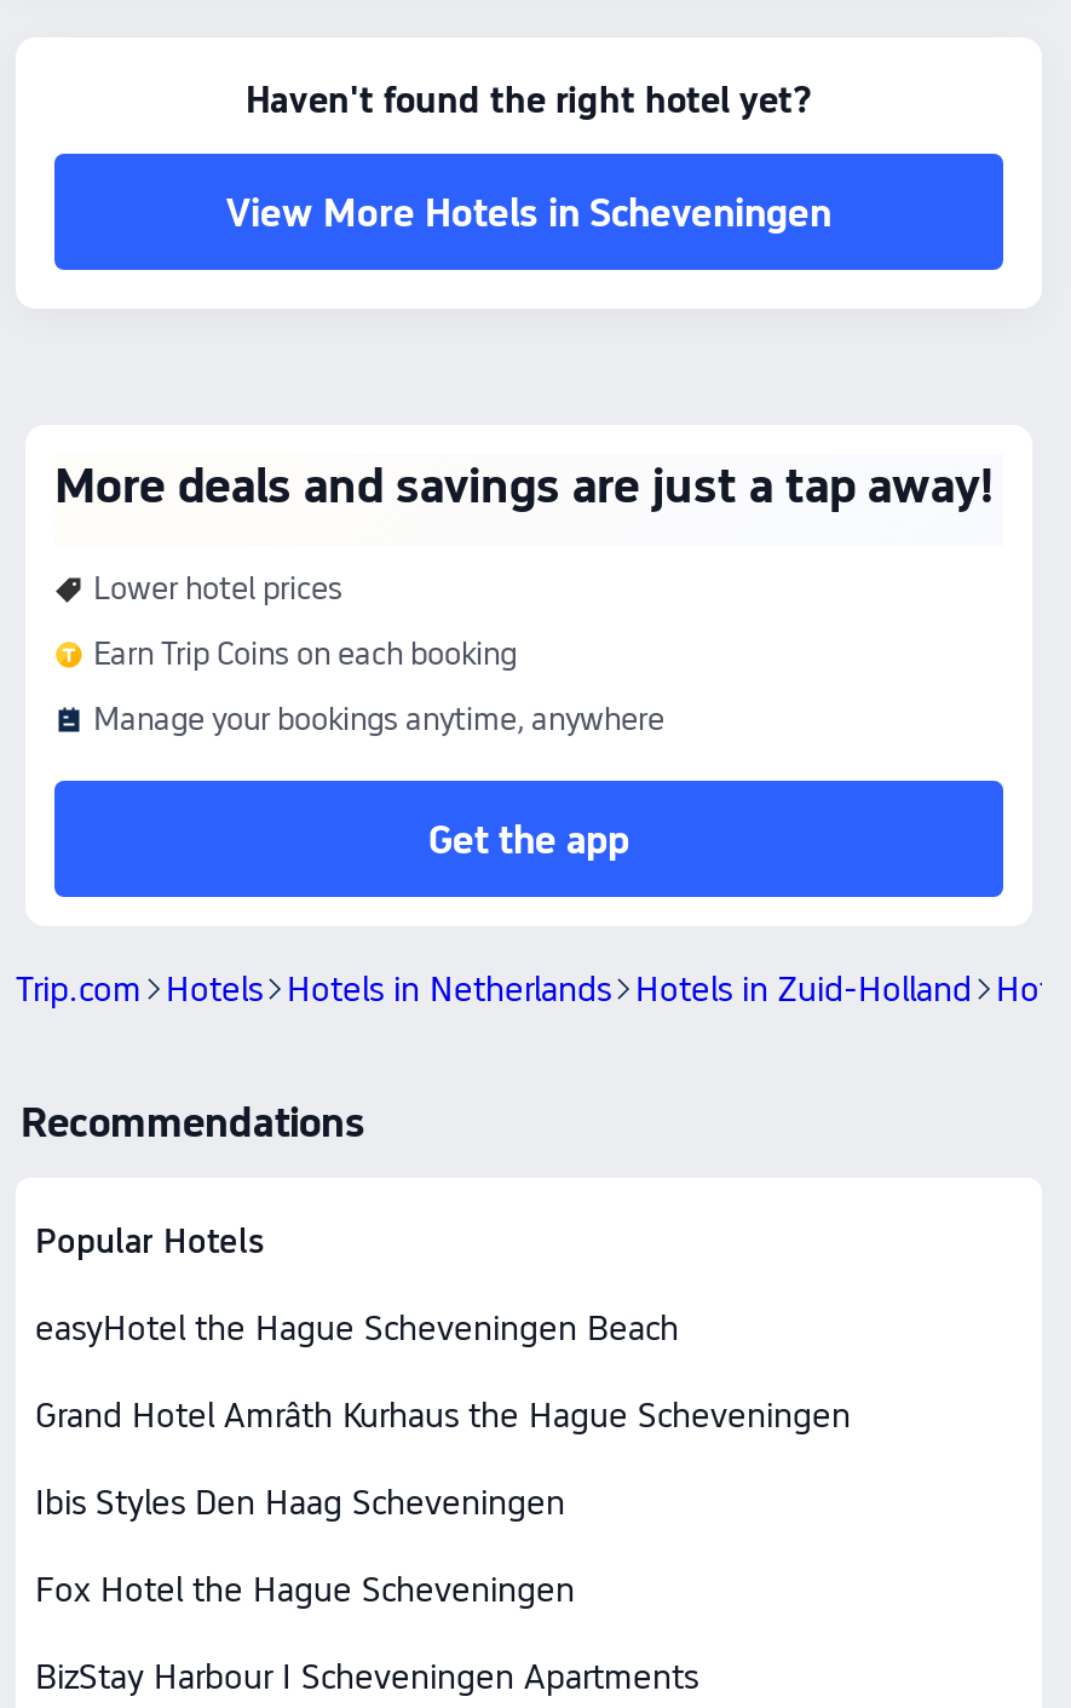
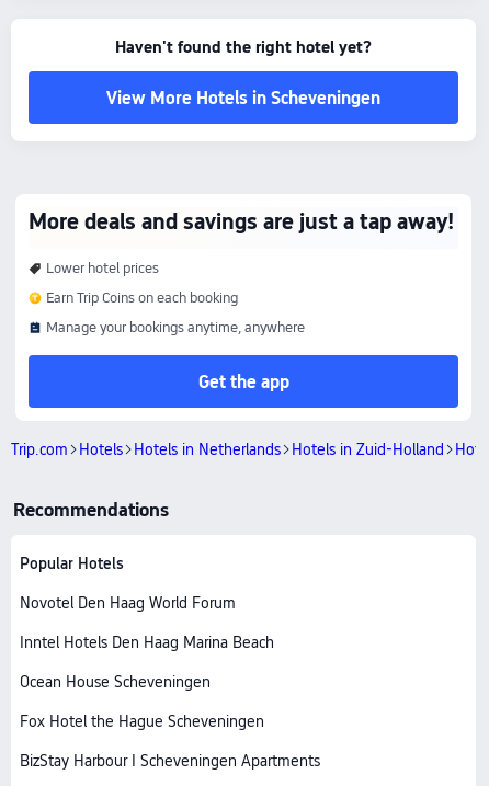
[35,1309,679,1347] easyHotel the Hague Scheveningen Beach -> [20,594,236,612] Novotel Den Haag World Forum
[35,1396,851,1434] Grand Hotel Amrâth Kurhaus the Hague Scheveningen -> [20,634,274,651] Inntel Hotels Den Haag Marina Beach
[35,1483,565,1522] Ibis Styles Den Haag Scheveningen -> [20,673,211,691] Ocean House Scheveningen

